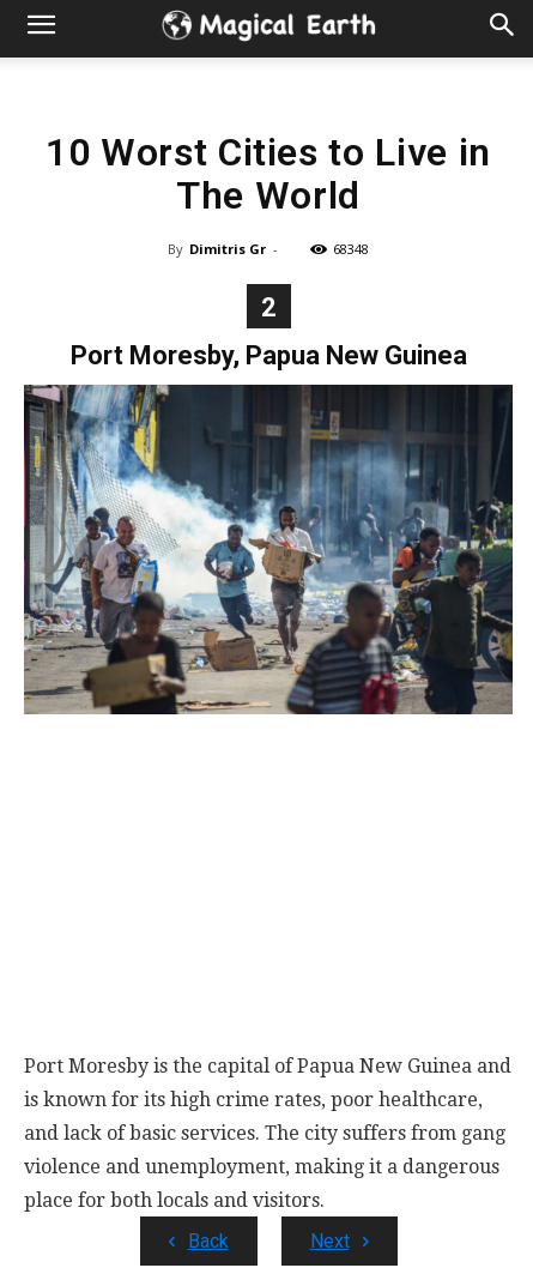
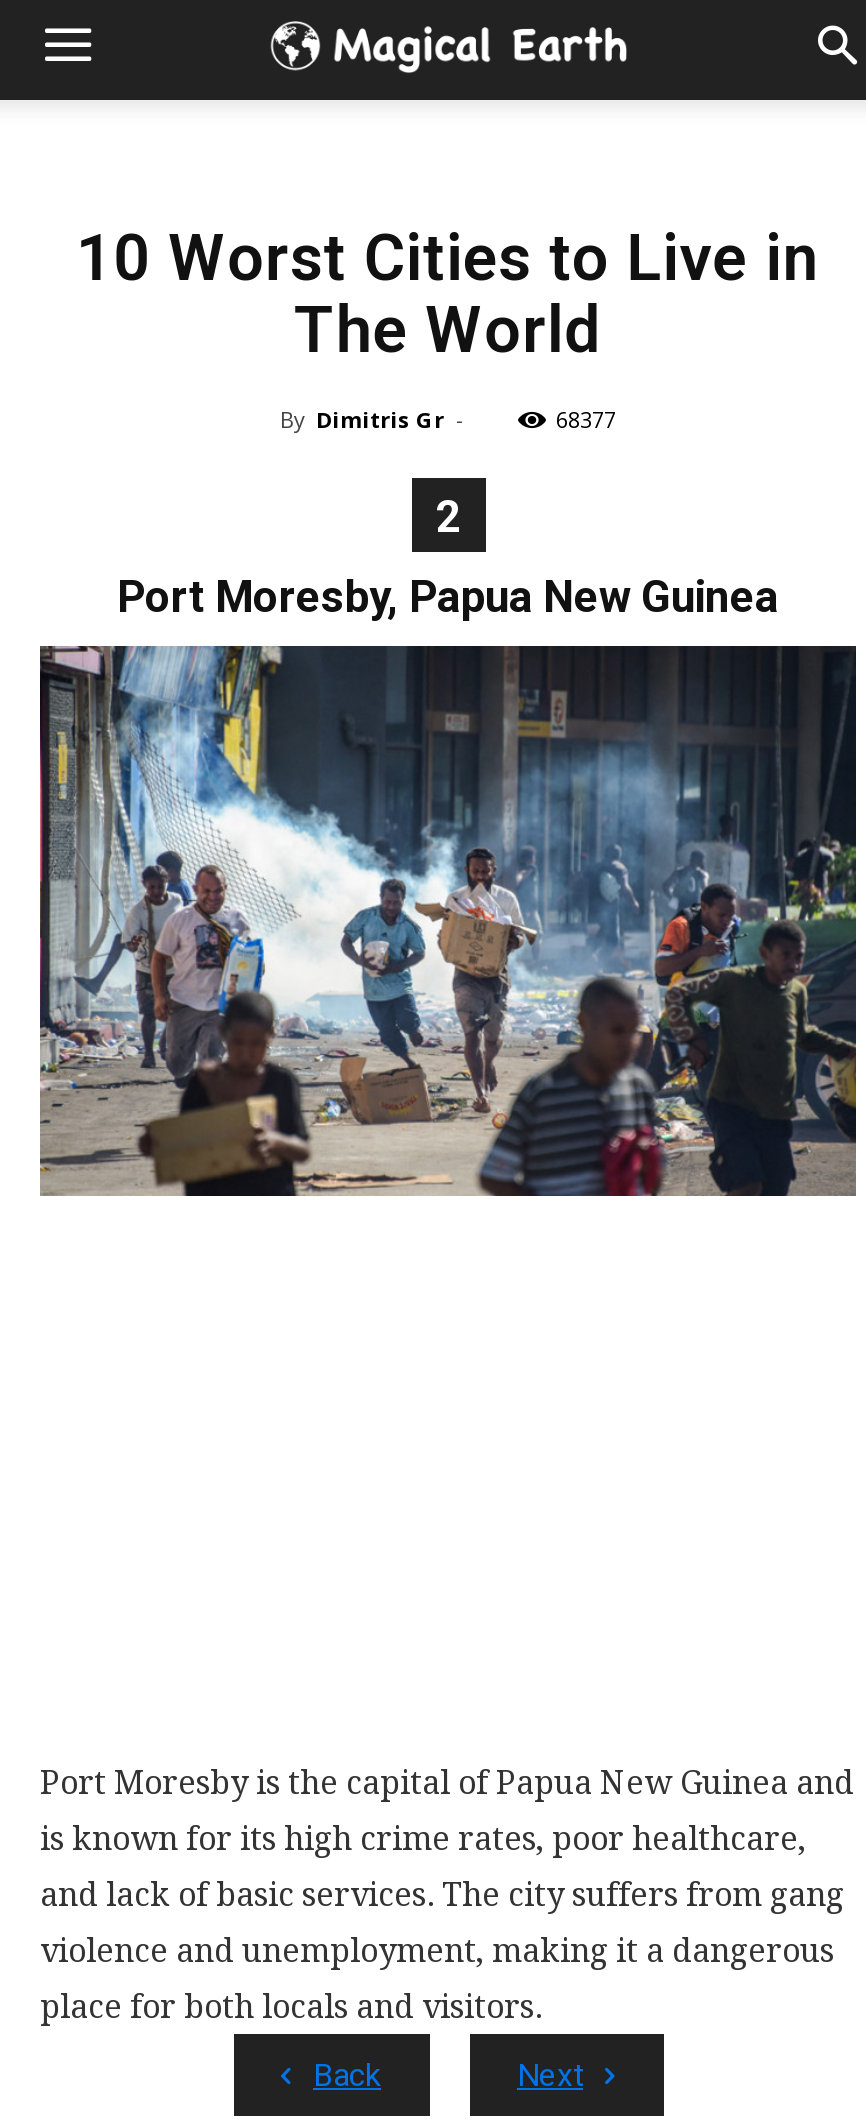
[333,240,369,258] 68348 -> [556,404,616,434] 68377

